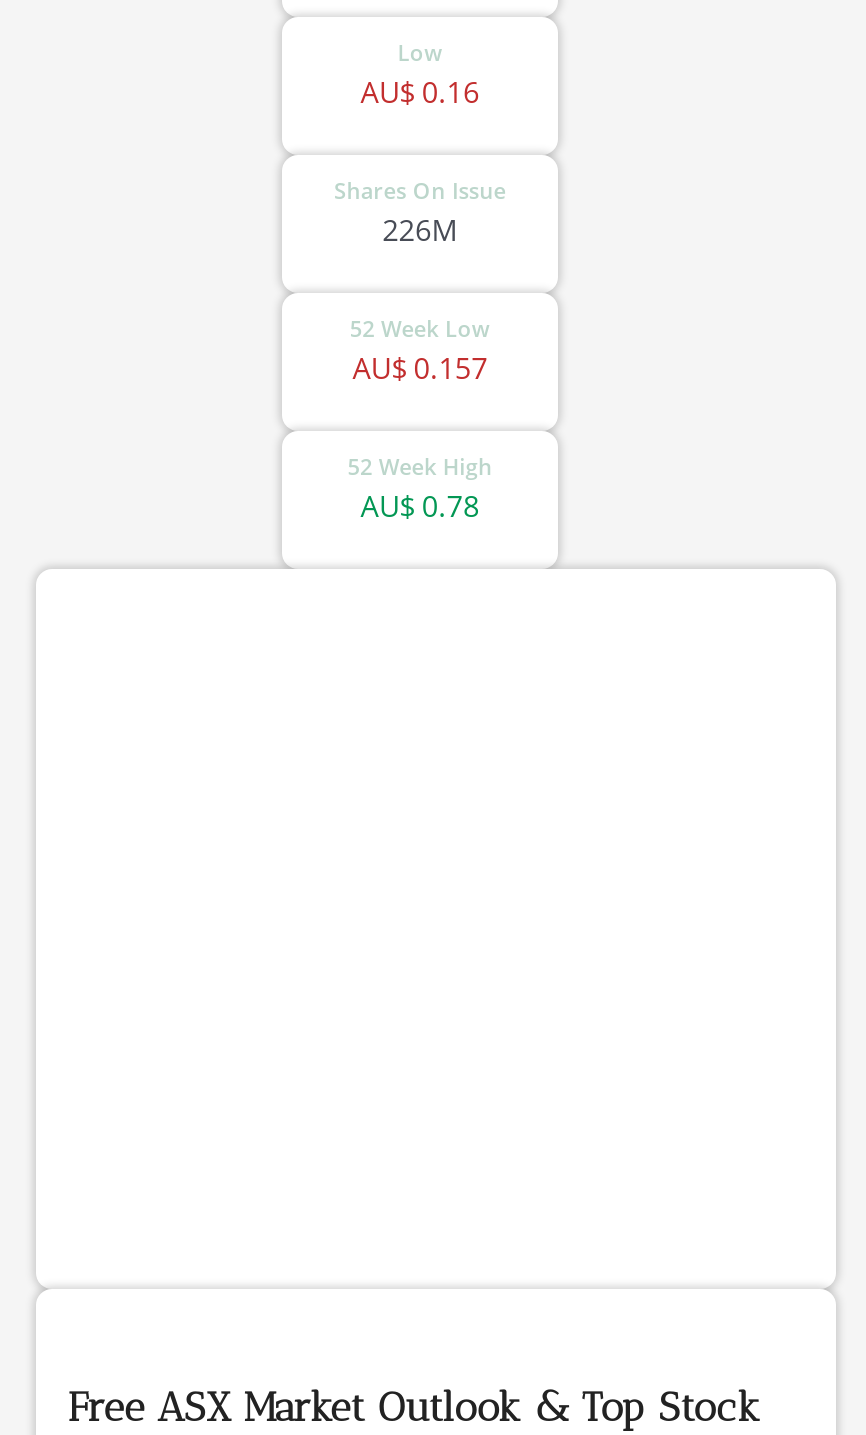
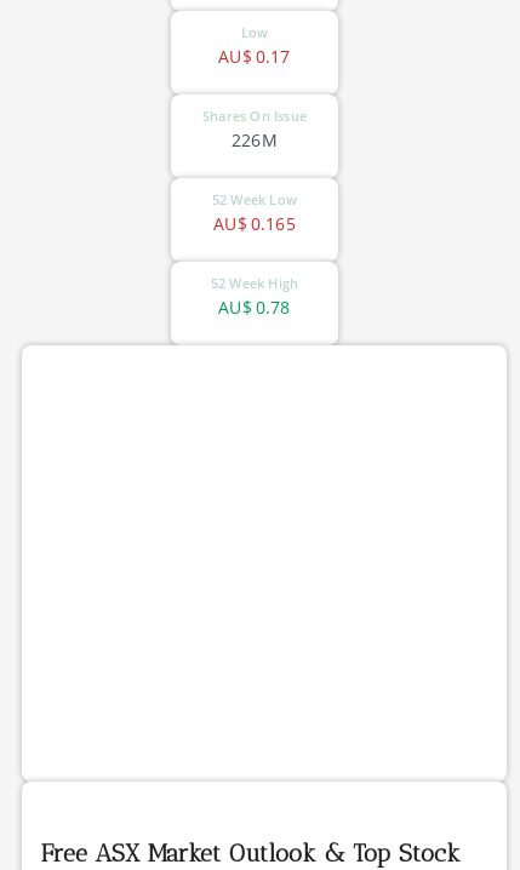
[361,73,479,111] AU$ 0.16 -> [219,45,291,68] AU$ 0.17
[352,349,488,387] AU$ 0.157 -> [214,212,296,235] AU$ 0.165

